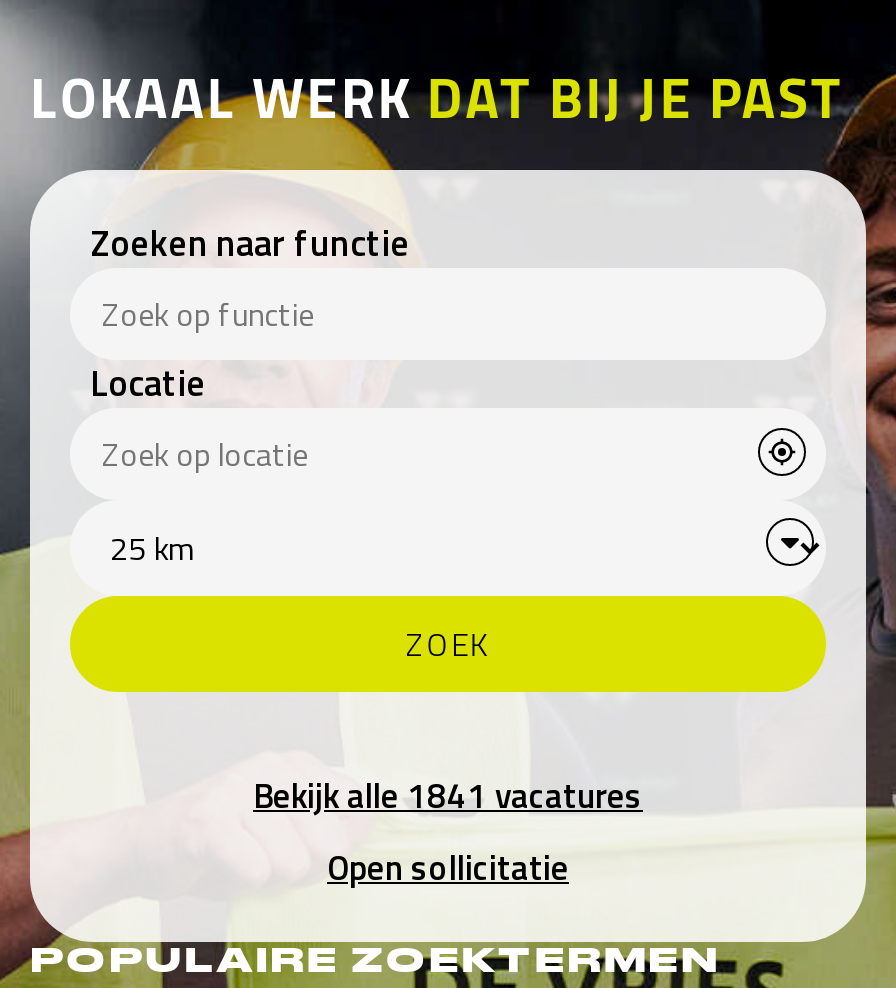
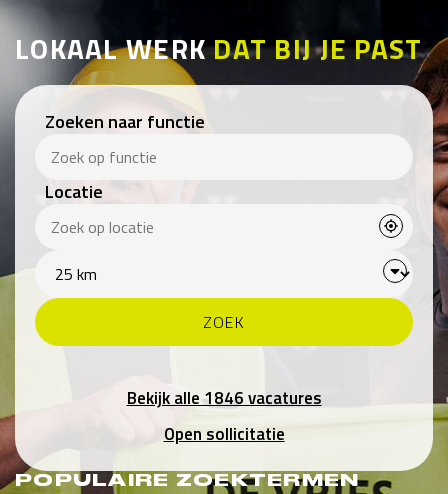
[253,770,643,822] Bekijk alle 1841 vacatures -> [126,385,321,411] Bekijk alle 1846 vacatures

